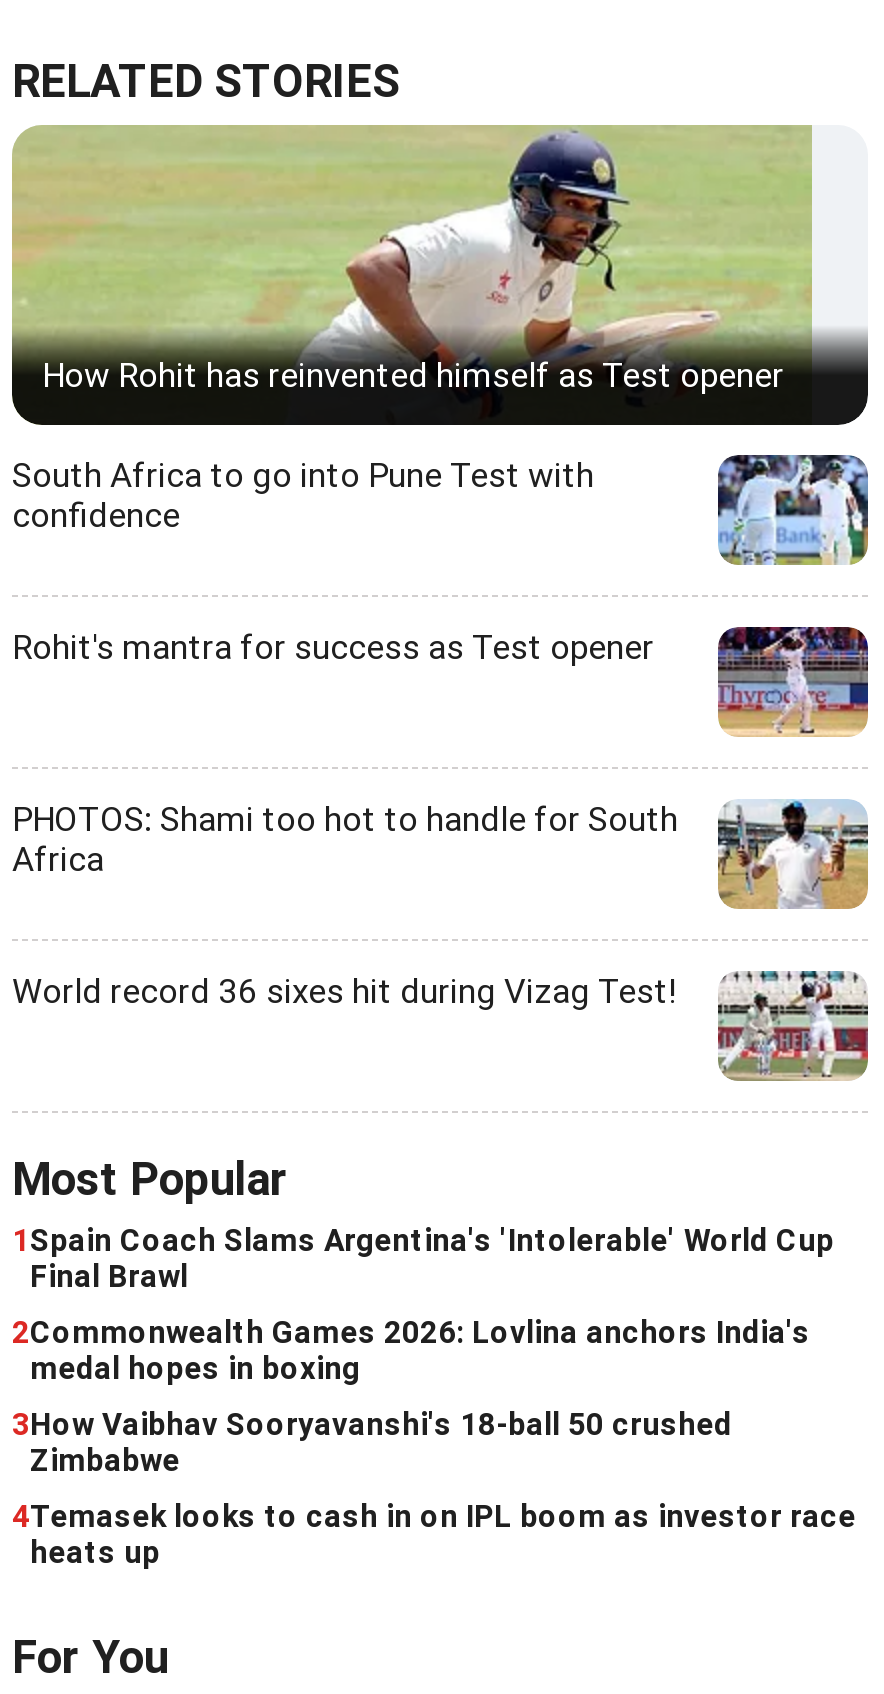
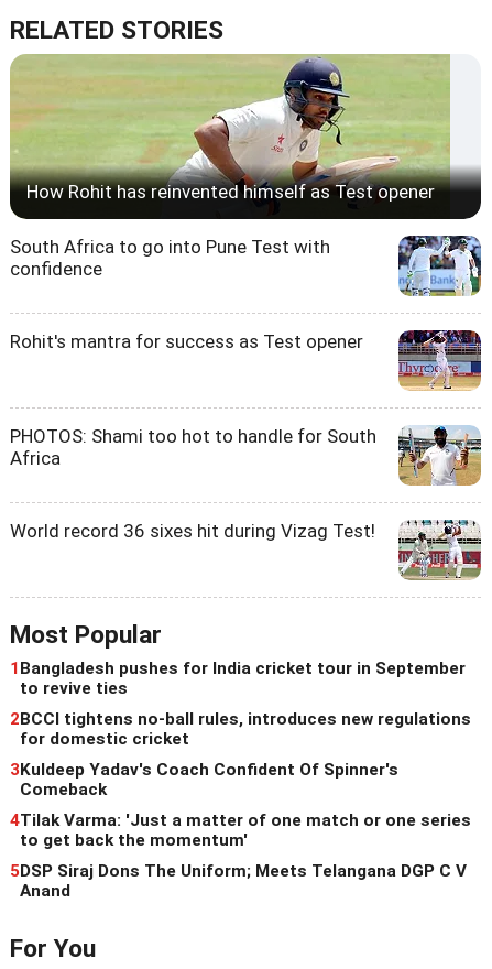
[12,1222,856,1570] 1 Spain Coach Slams Argentina's 'Intolerable' World Cup | Final Brawl | 2Commonwealth Games 2026: Lovlina anchors India's | medal hopes in boxing | 3How Vaibhav Sooryavanshi's 18-ball 50 crushed | Zimbabwe | 4Temasek looks to cash in on IPL boom as investor race | heats up -> [10,658,471,900] 1 Bangladesh pushes for India cricket tour in September | to revive ties | 2BCCI tightens no-ball rules, introduces new regulations | for domestic cricket | 3Kuldeep Yadav's Coach Confident Of Spinner's | Comeback | 4Tilak Varma: 'Just a matter of one match or one series | to get back the momentum' | 5DSP Siraj Dons The Uniform; Meets Telangana DGP C V | Anand

